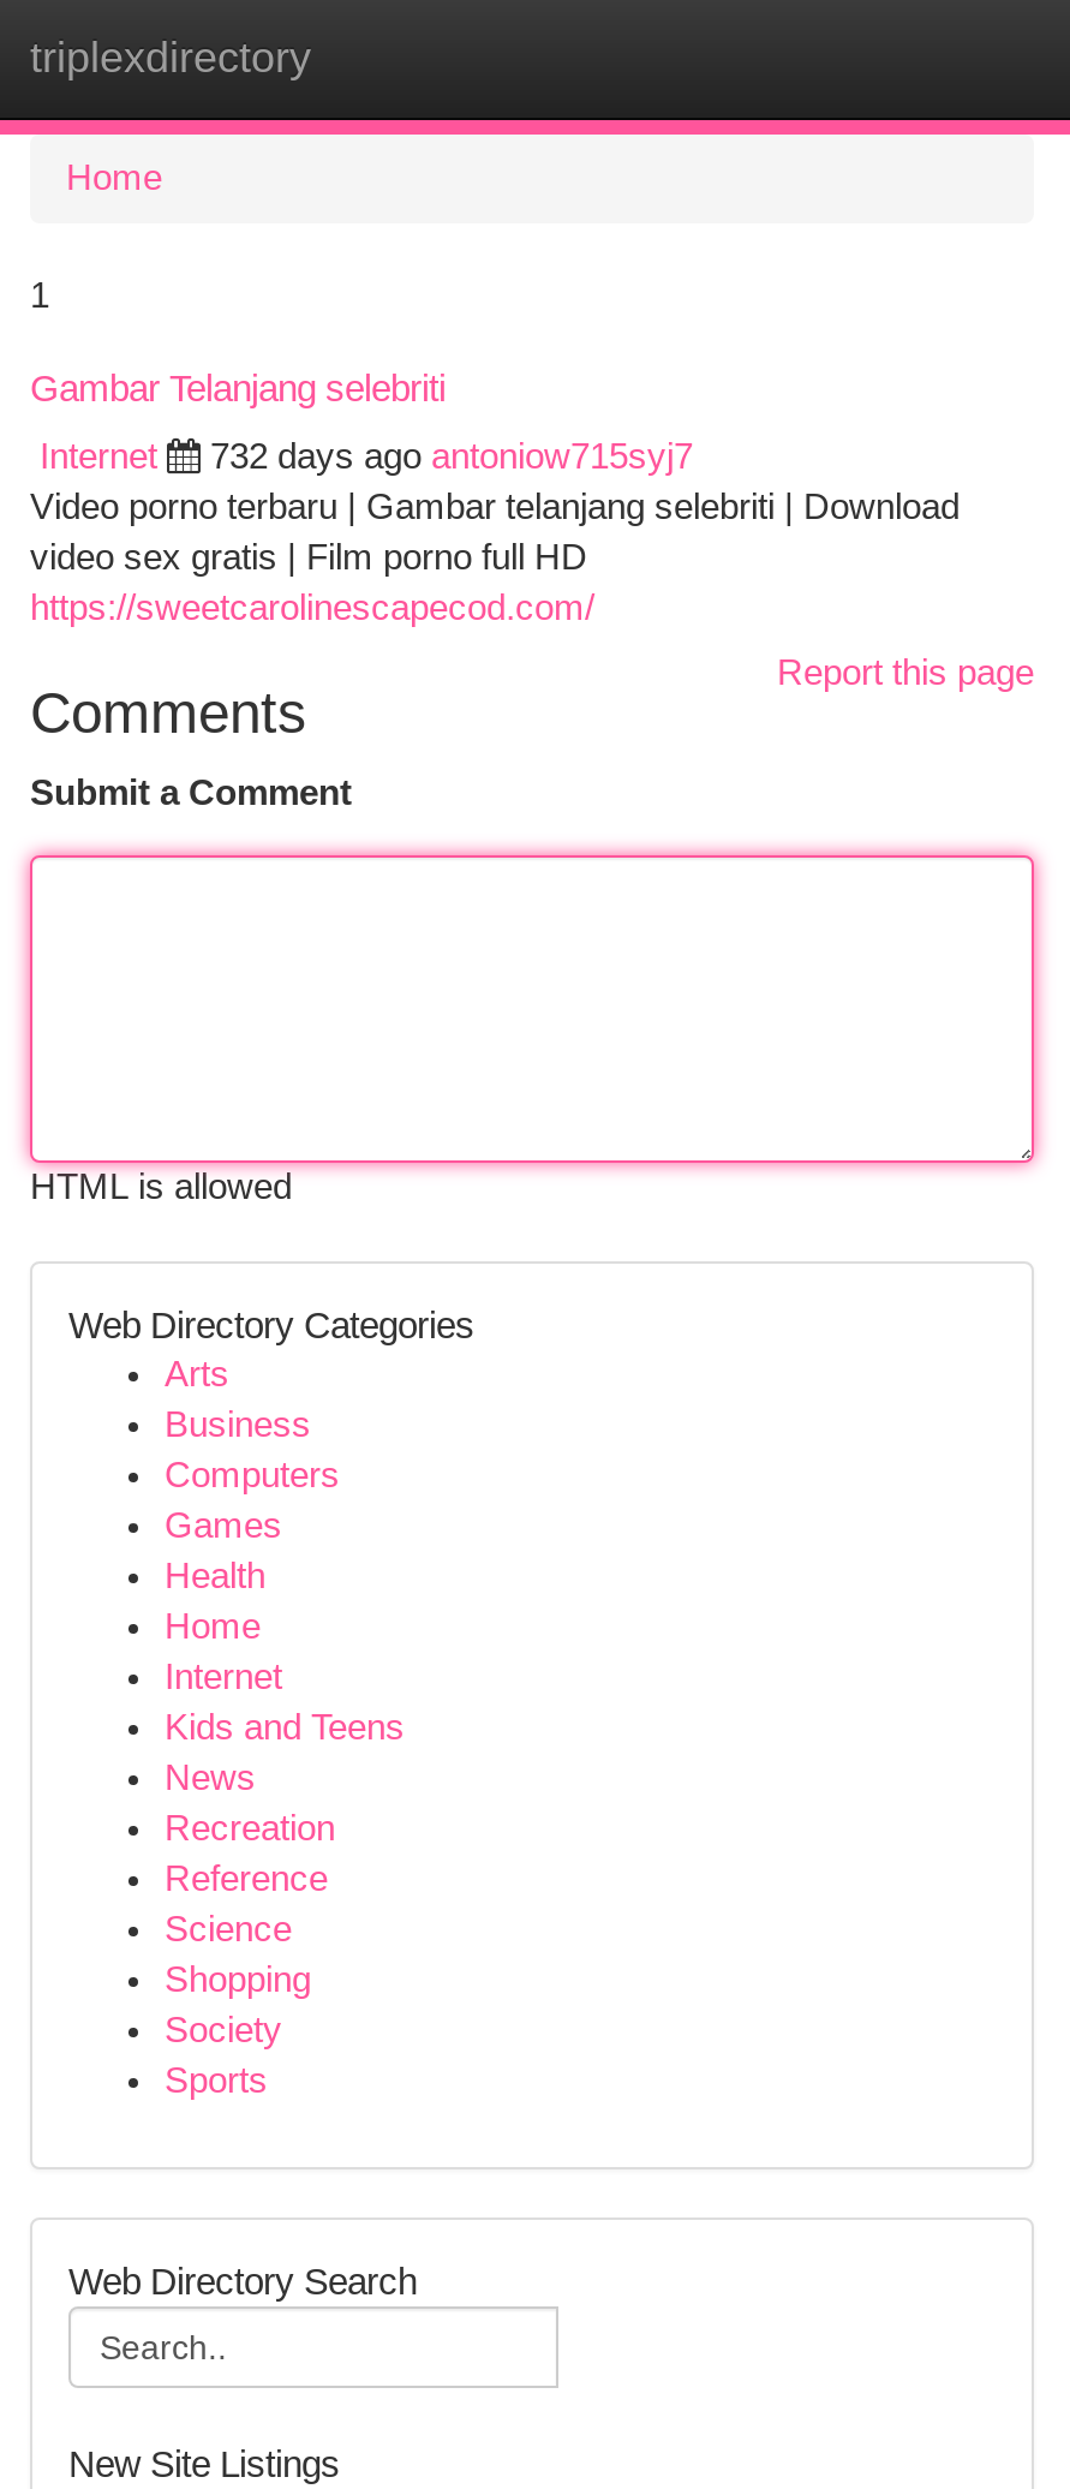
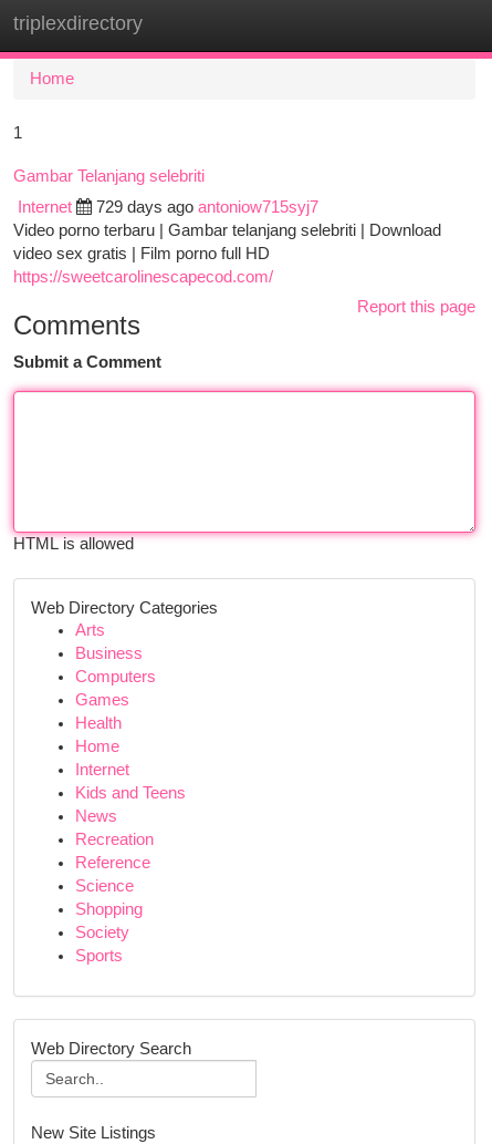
[210,437,693,476] 732 days ago antoniow715syj7 -> [96,198,318,216] 729 days ago antoniow715syj7

